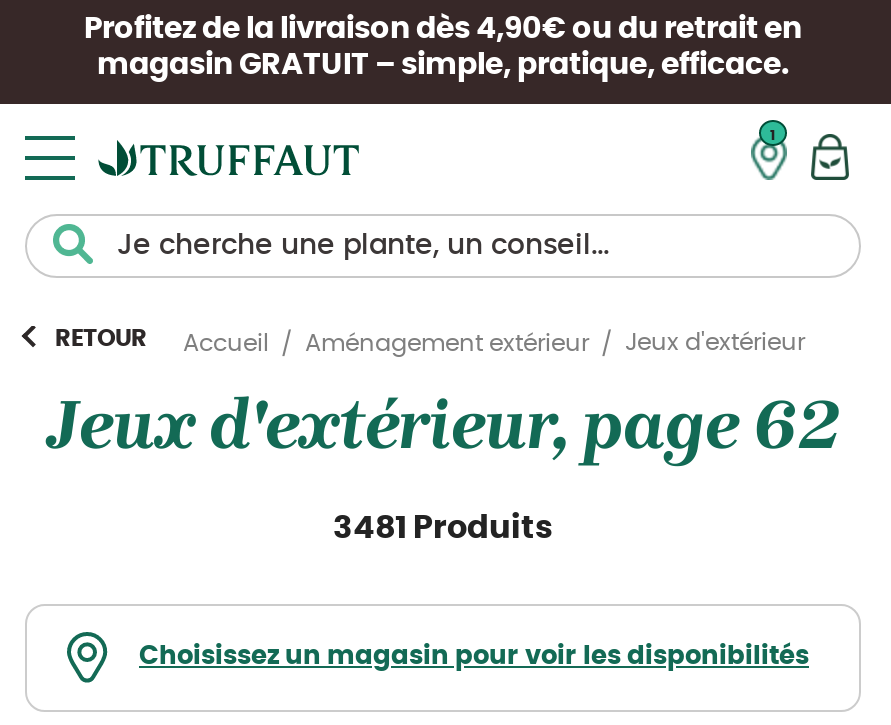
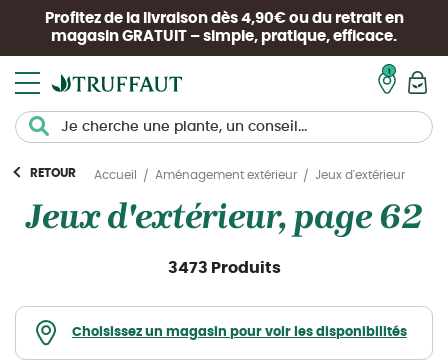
[333,512,553,544] 3481 Produits -> [167,260,280,276] 3473 Produits

